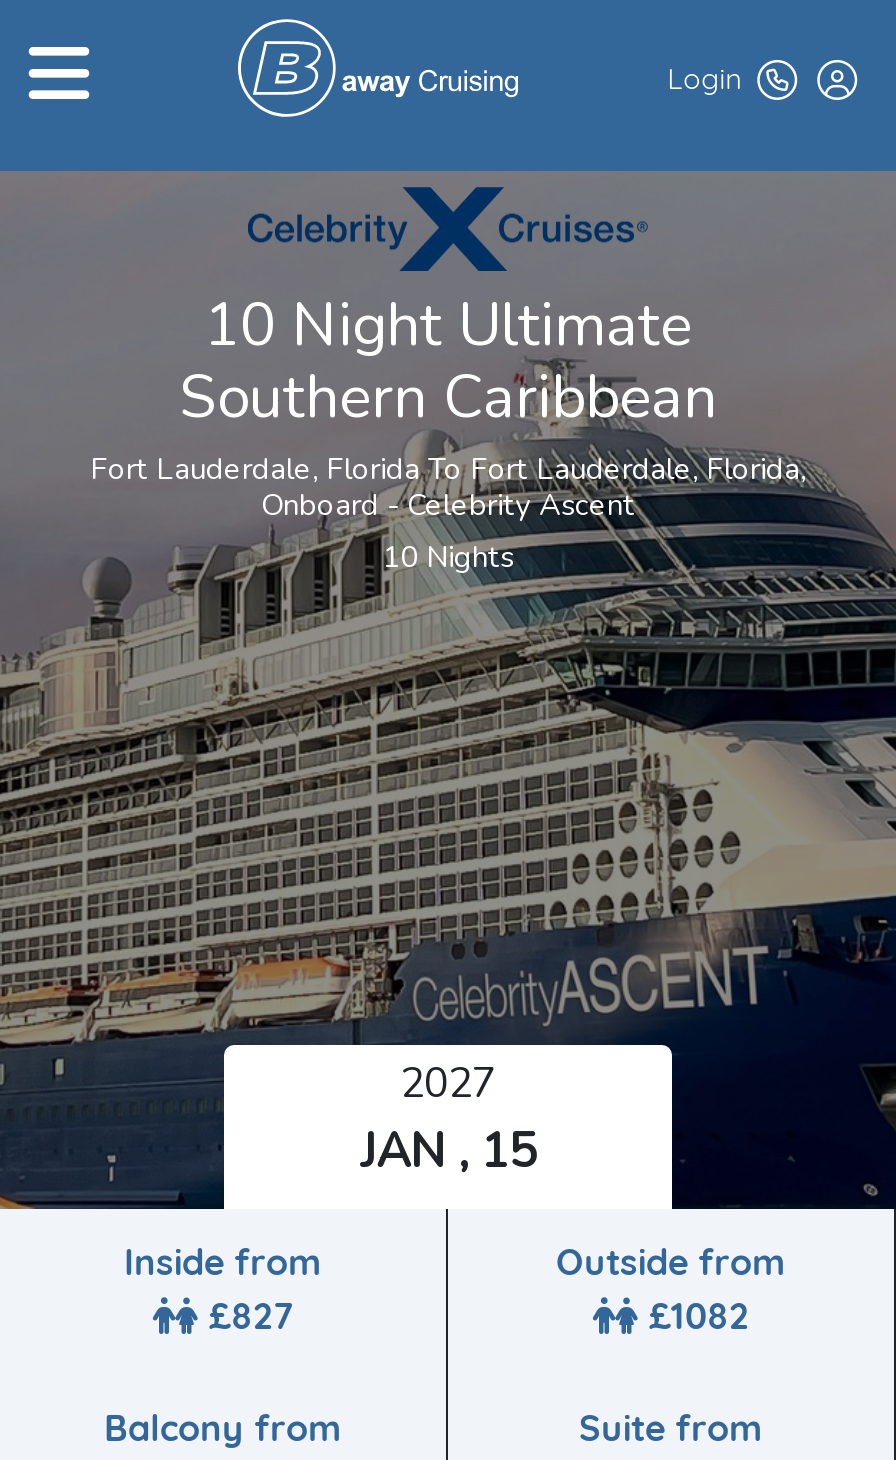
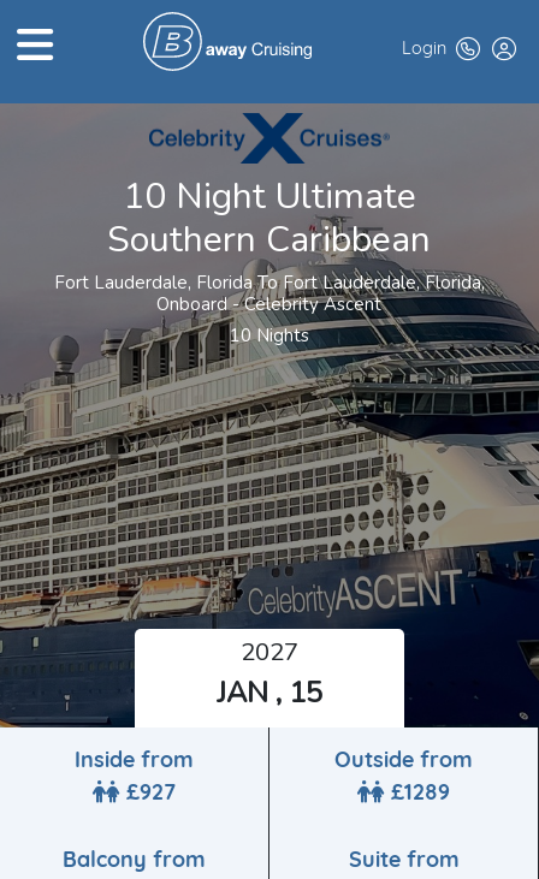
[199,1301,293,1339] £827 -> [120,783,176,805] £927
[639,1301,749,1339] £1082 -> [385,783,450,805] £1289

